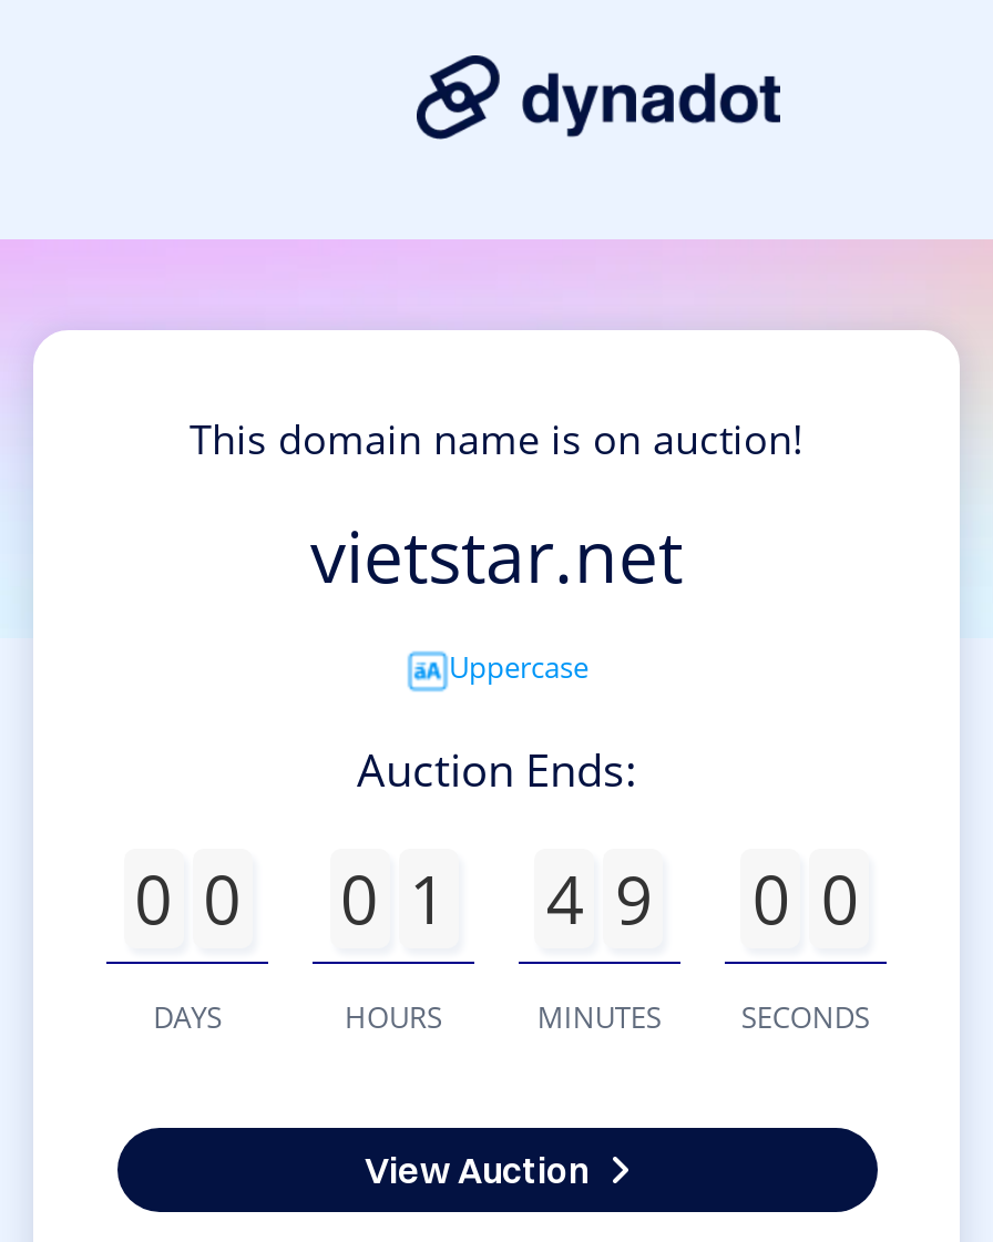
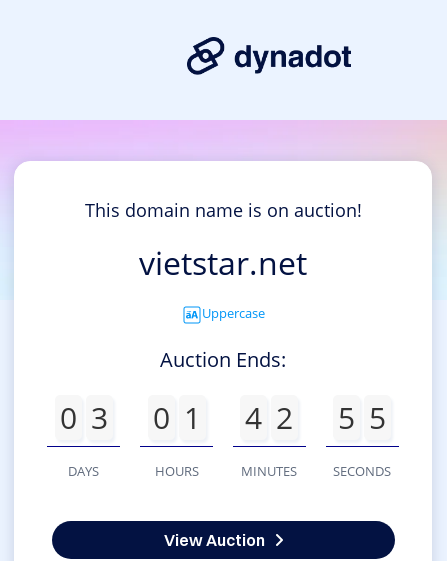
[134,853,241,944] 0 0 -> [60,397,108,438] 0 3
[546,853,653,944] 4 9 -> [245,397,293,438] 4 2
[752,853,858,944] 0 0 -> [338,397,386,438] 5 5

